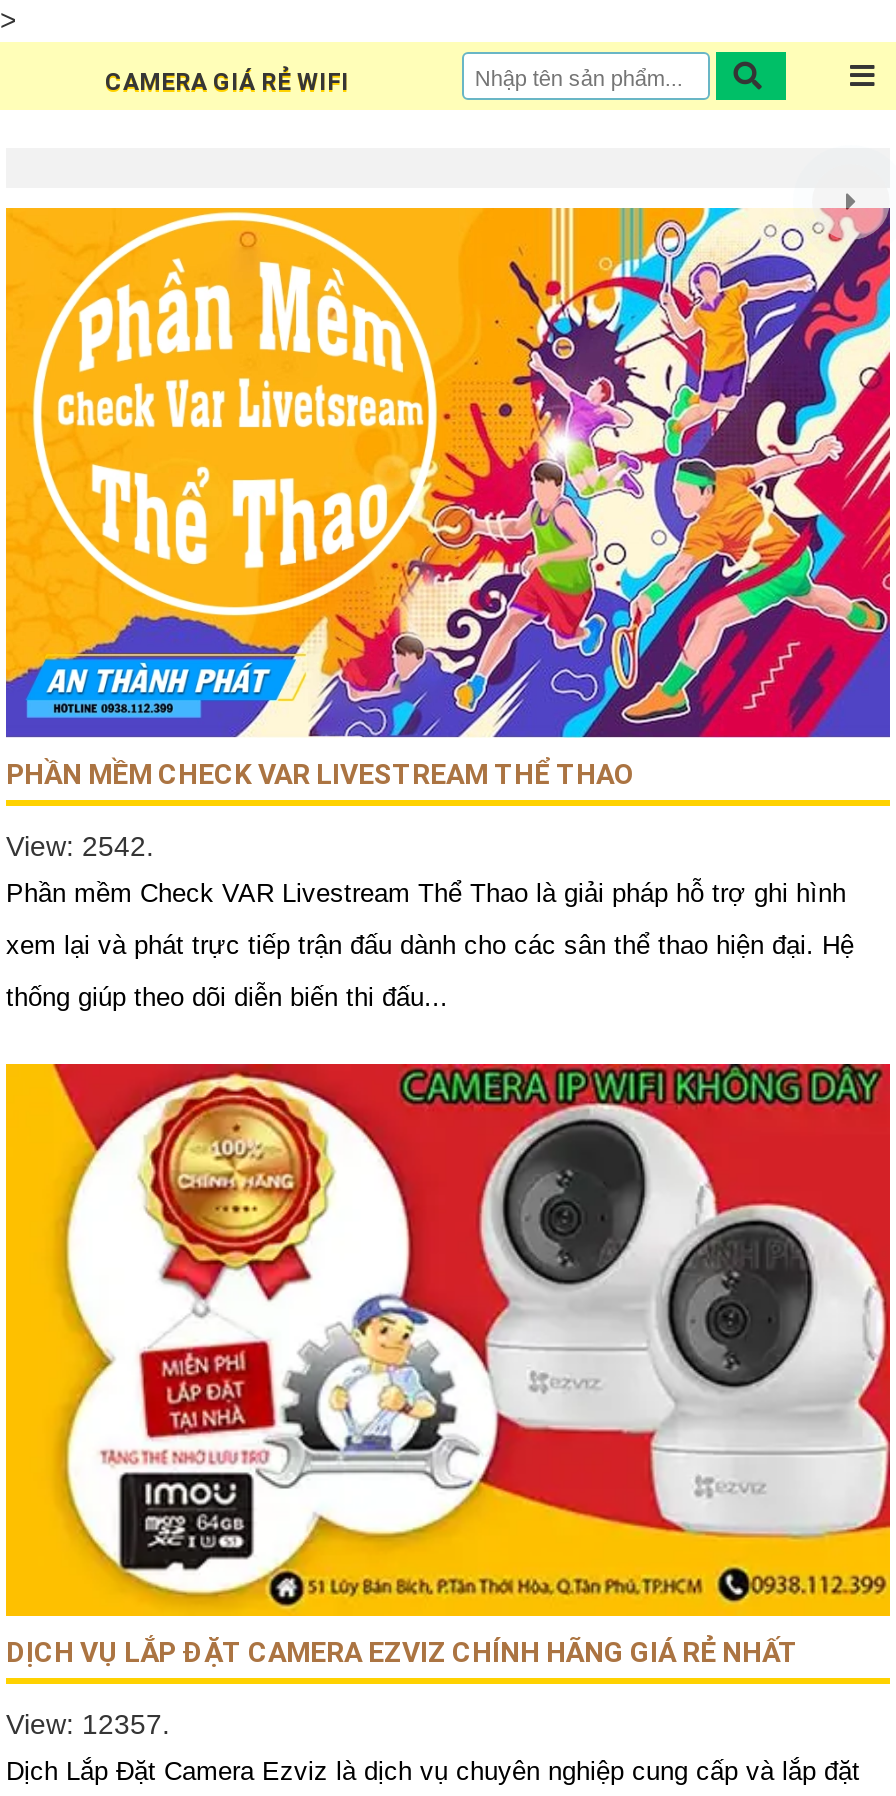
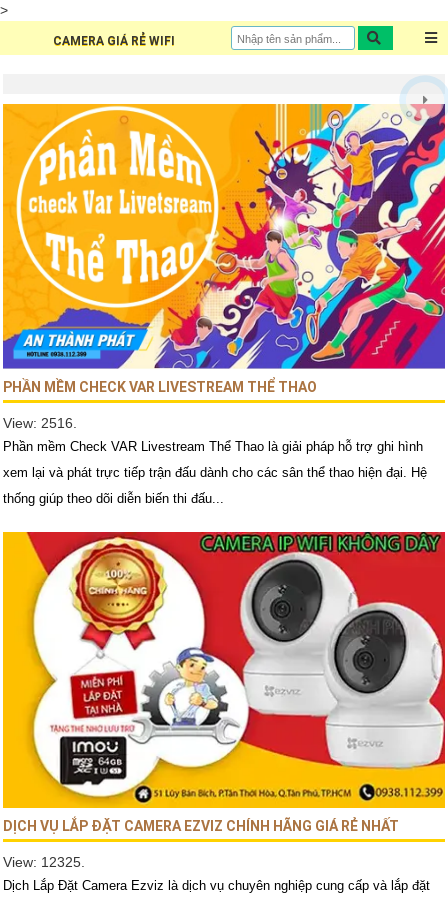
[6,830,154,862] View: 2542. -> [3,415,77,431] View: 2516.
[6,1708,170,1740] View: 12357. -> [3,854,85,870] View: 12325.

